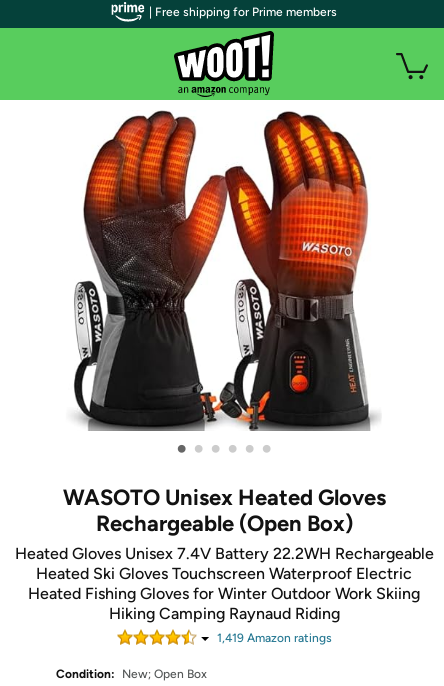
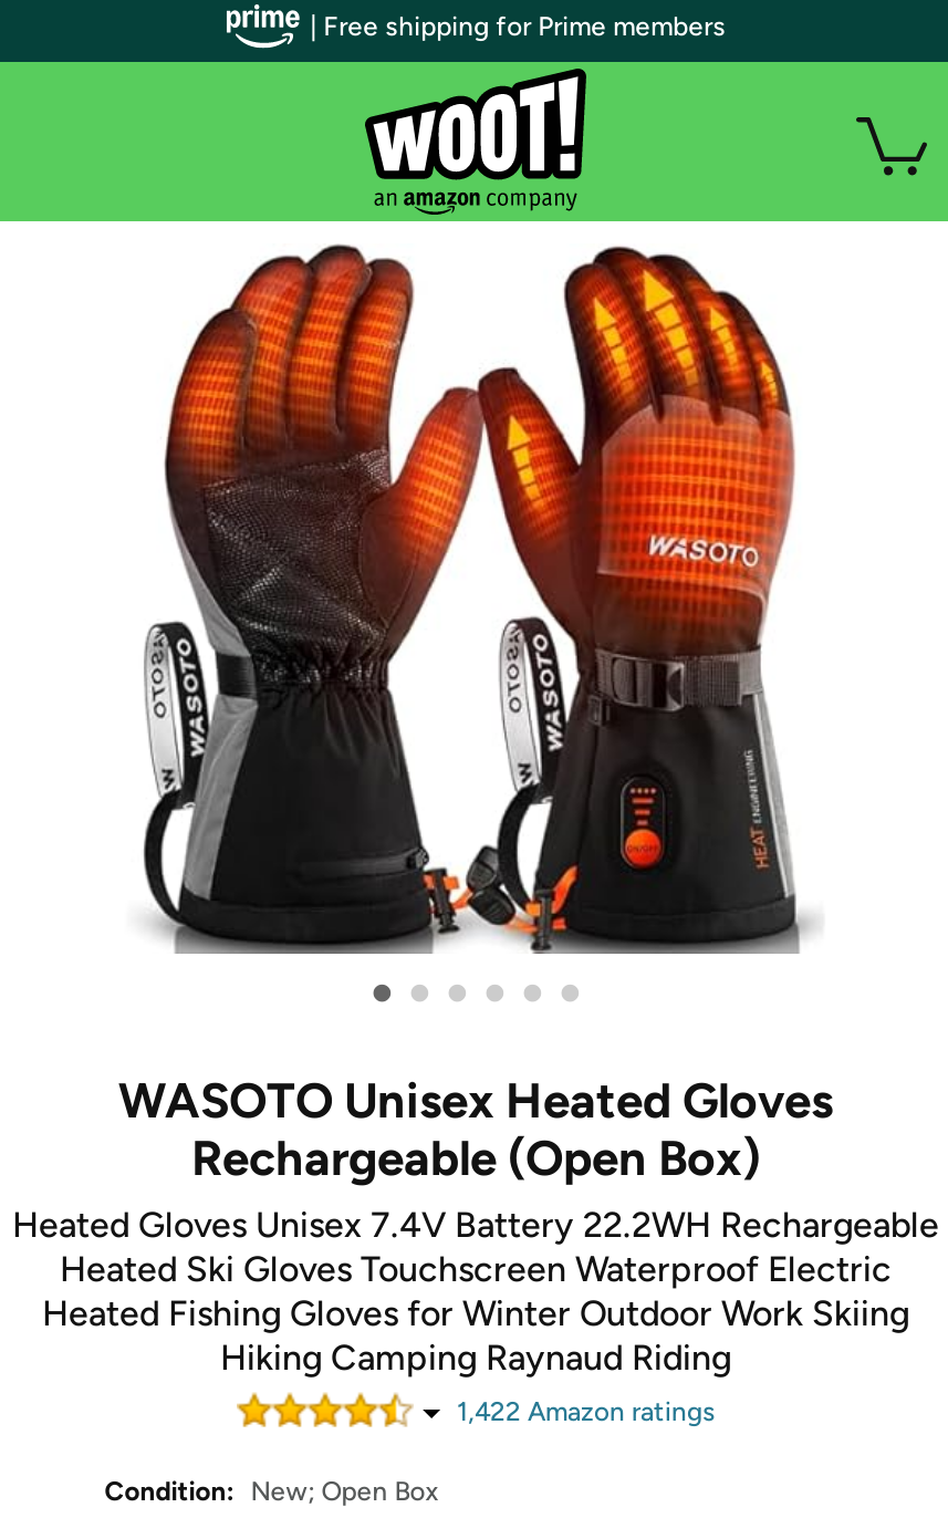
[216,631,331,645] 1,419 Amazon ratings -> [457,1396,716,1427] 1,422 Amazon ratings

